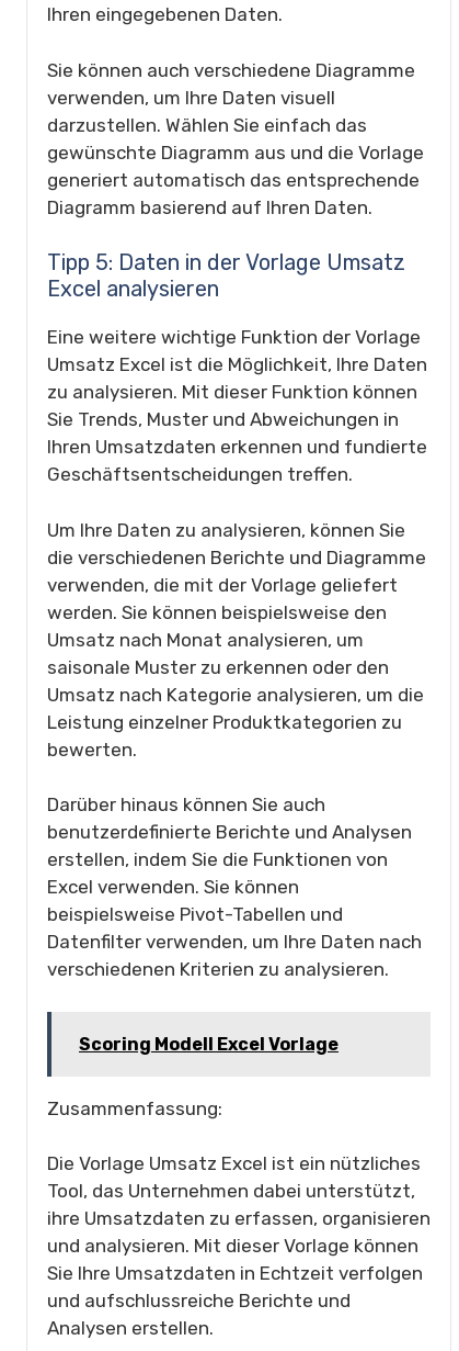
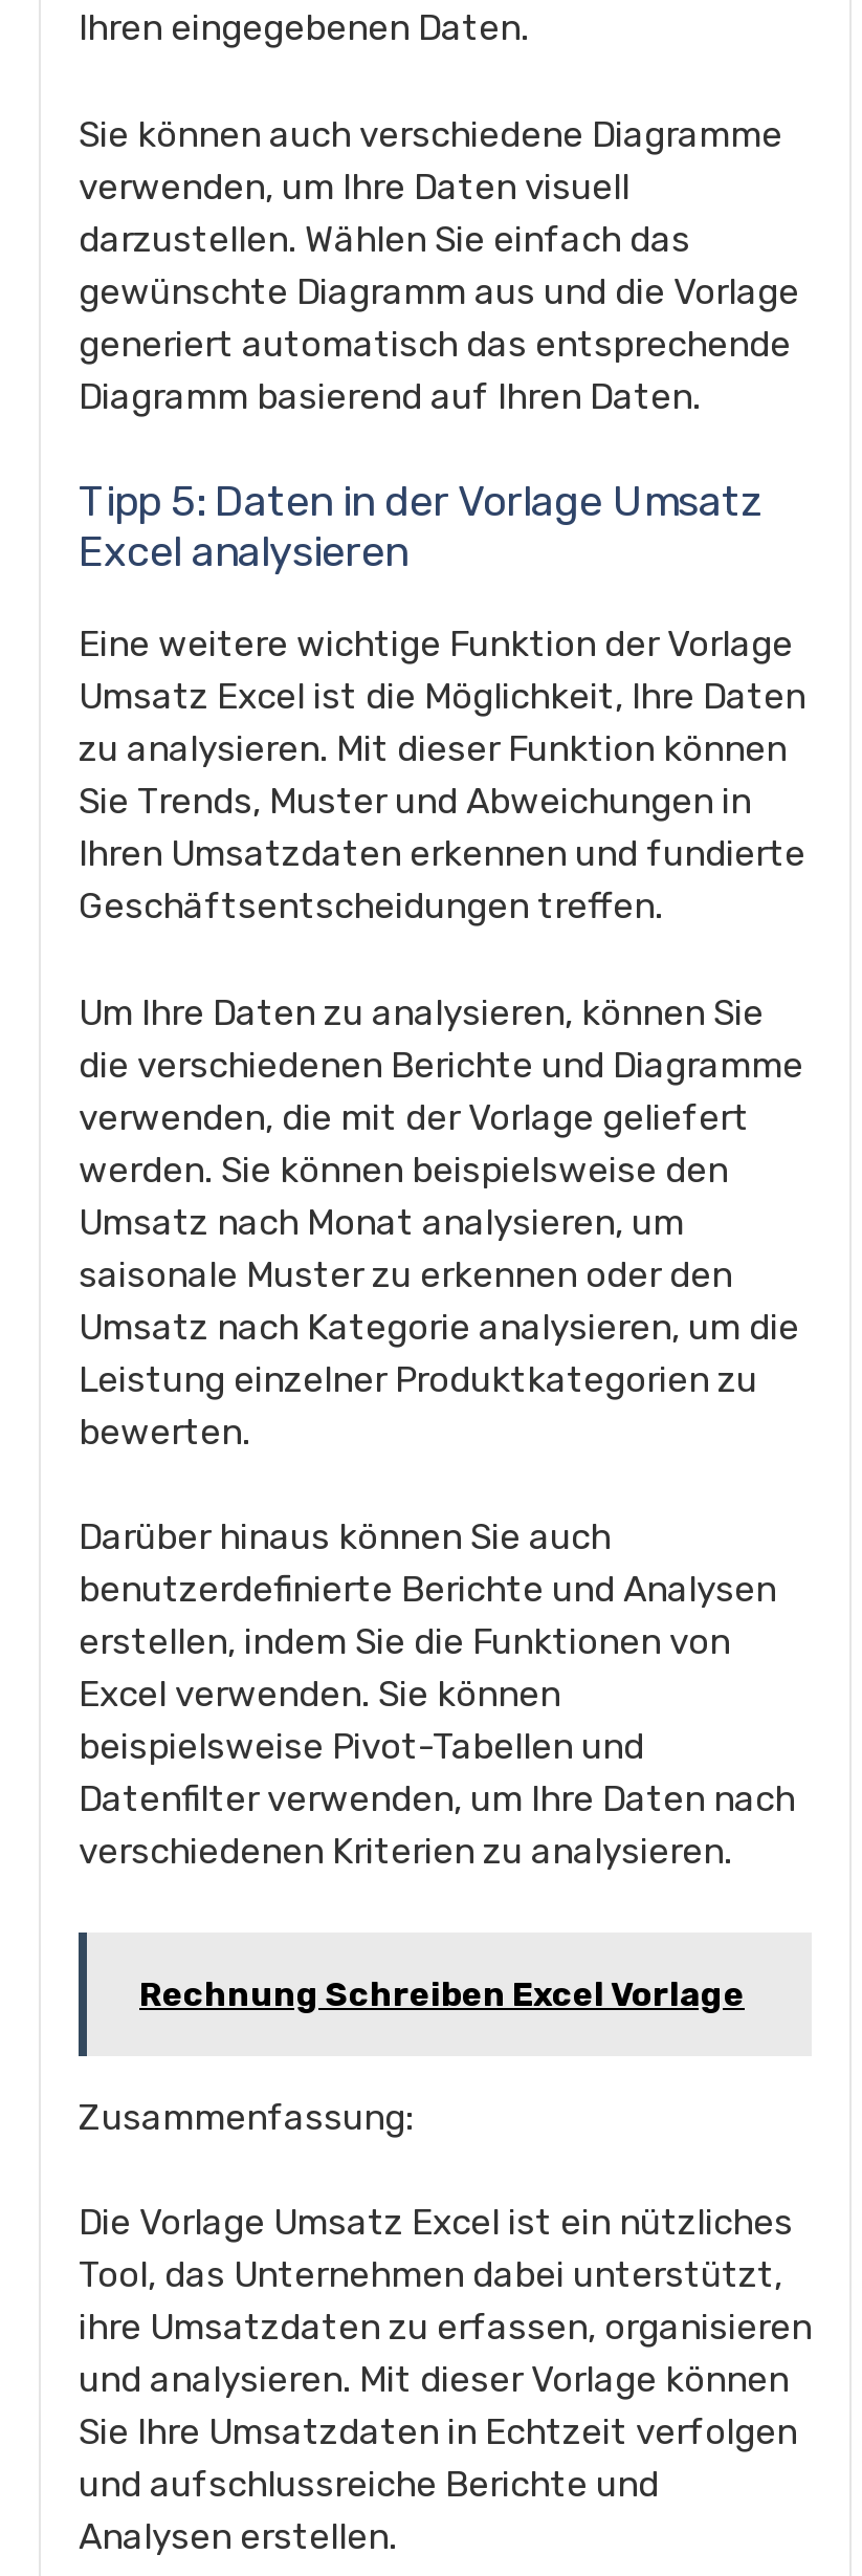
[79,1033,338,1054] Scoring Modell Excel Vorlage -> [139,1973,745,2013] Rechnung Schreiben Excel Vorlage

